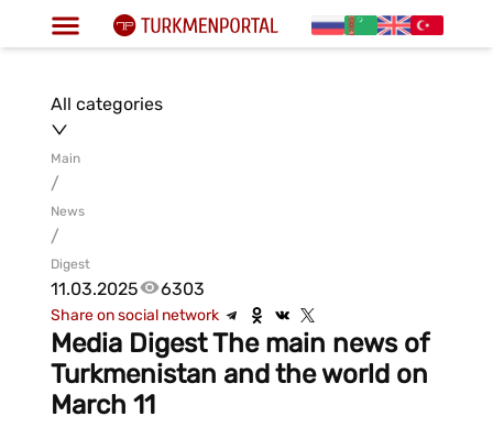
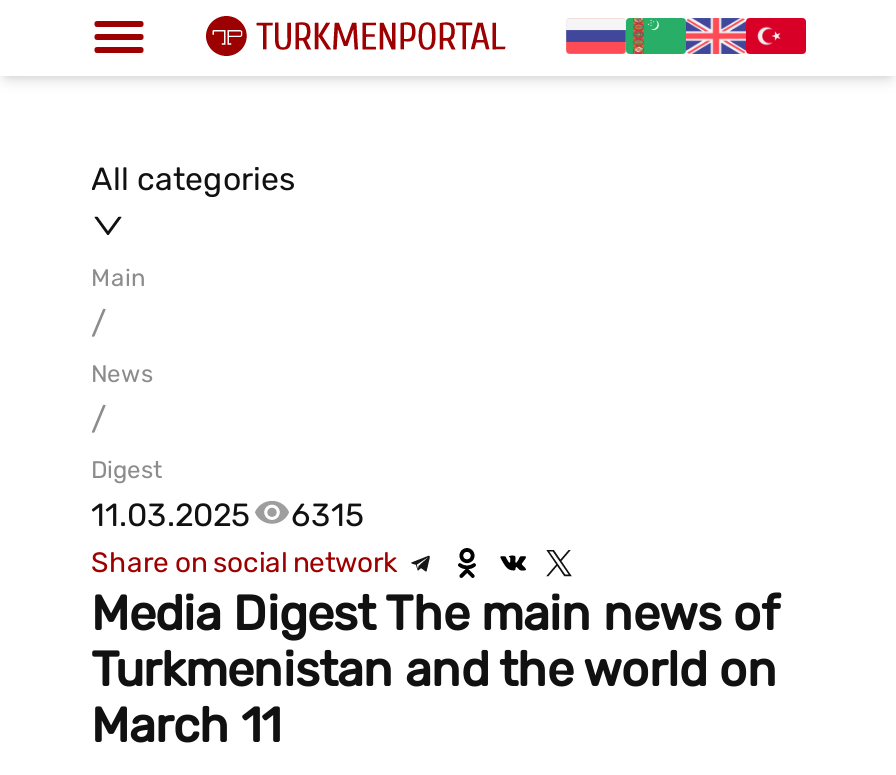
[50,278,204,299] 11.03.2025 6303 -> [91,496,365,534] 11.03.2025 6315

